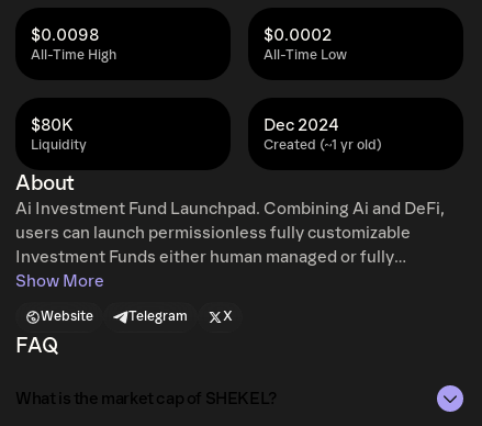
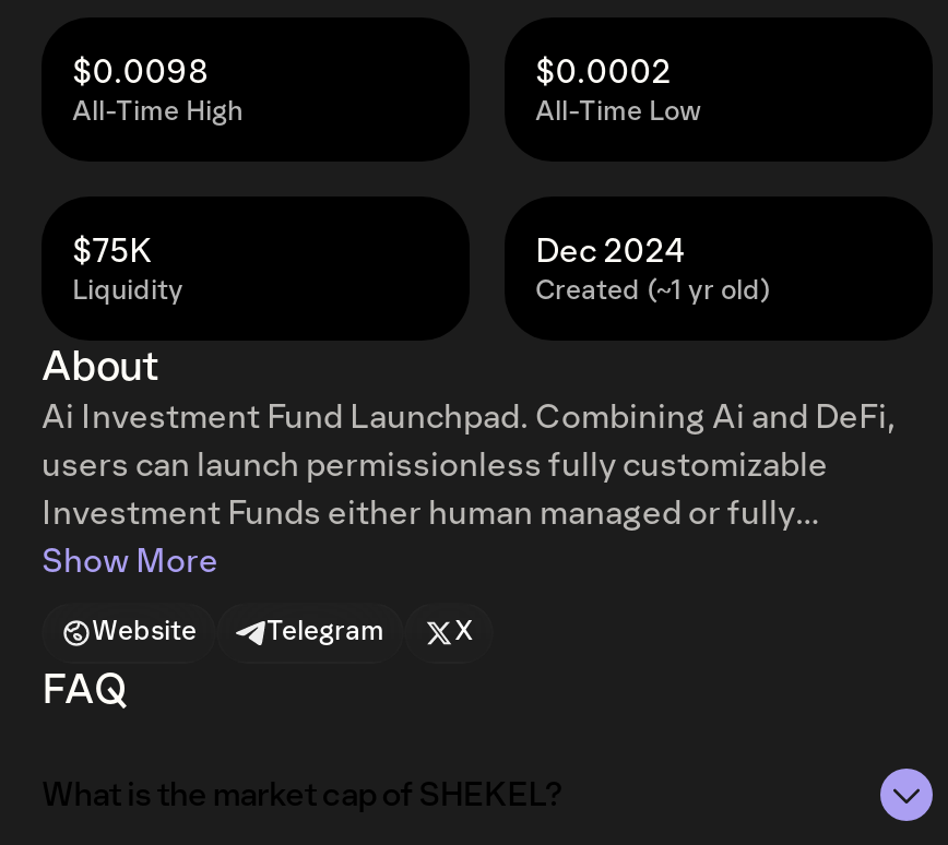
[31,115,74,135] $80K -> [72,231,153,271] $75K

